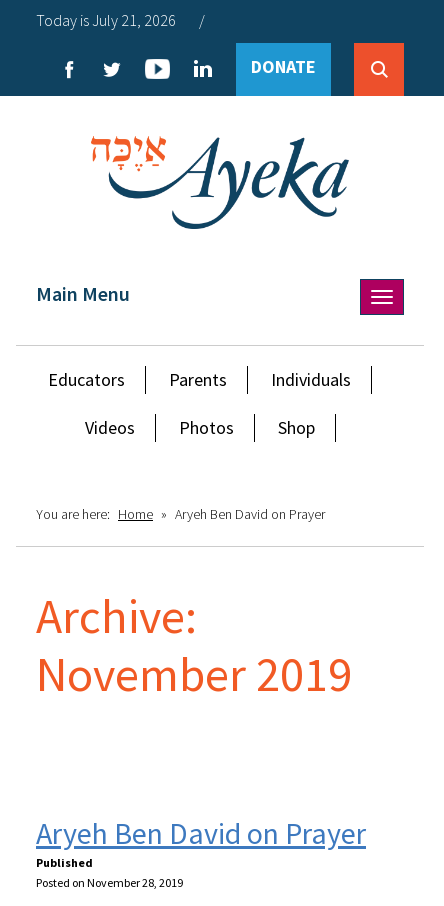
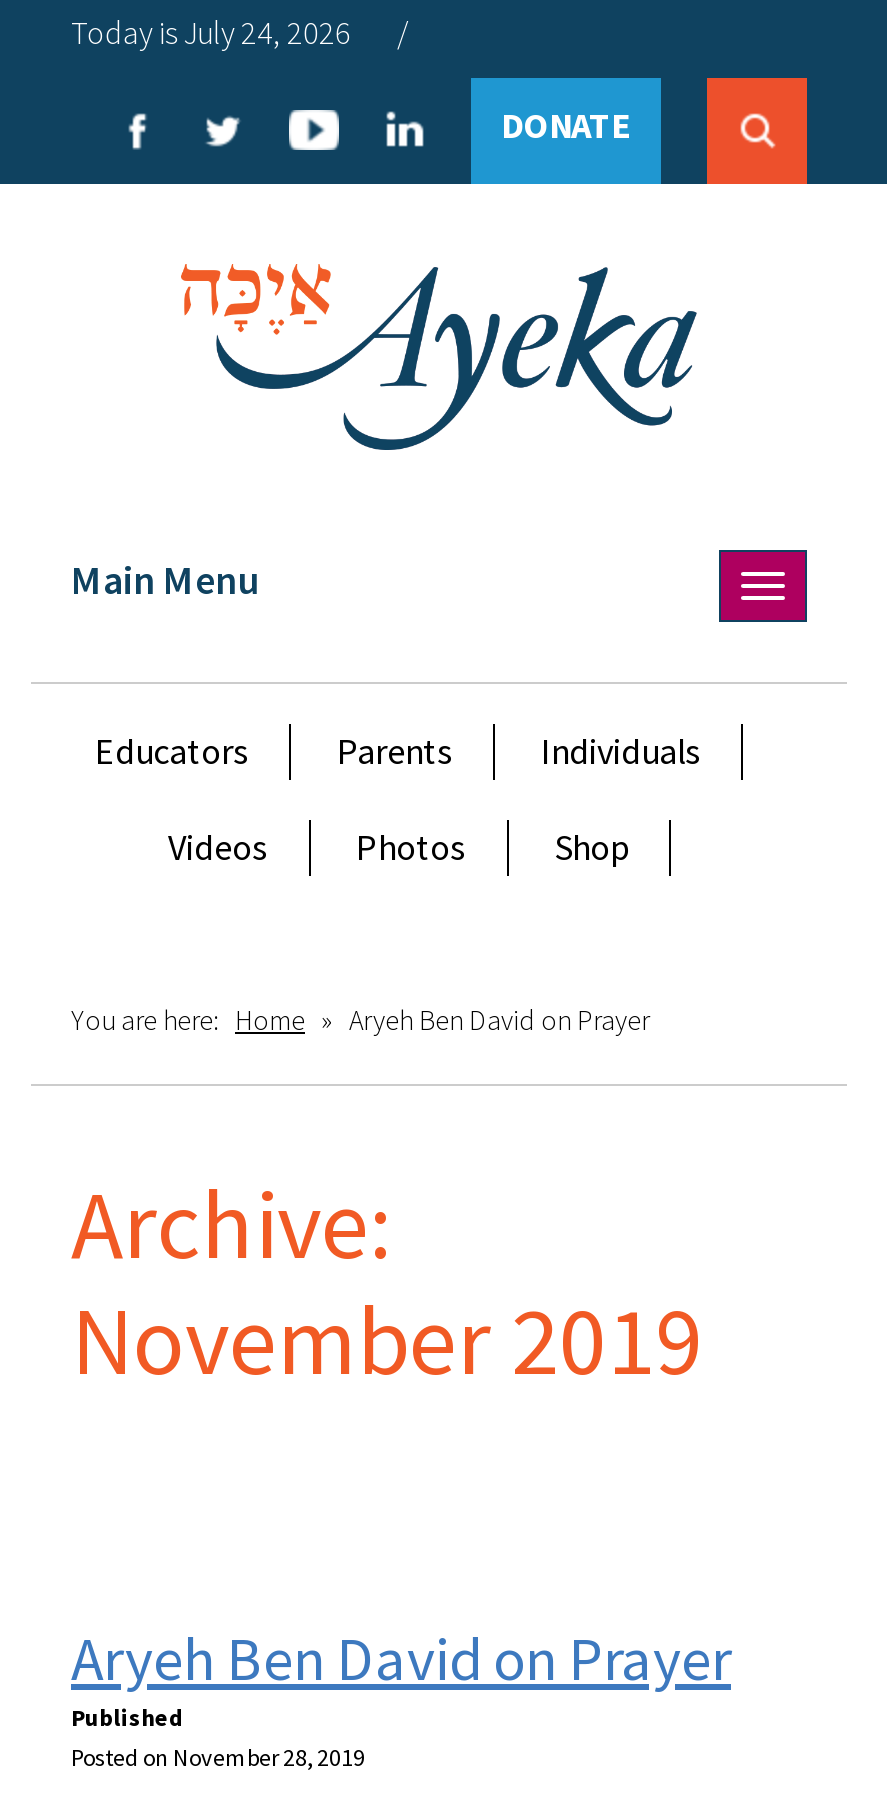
[36,10,179,30] Today is July 21, 2026 -> [71,12,357,52] Today is July 24, 2026

